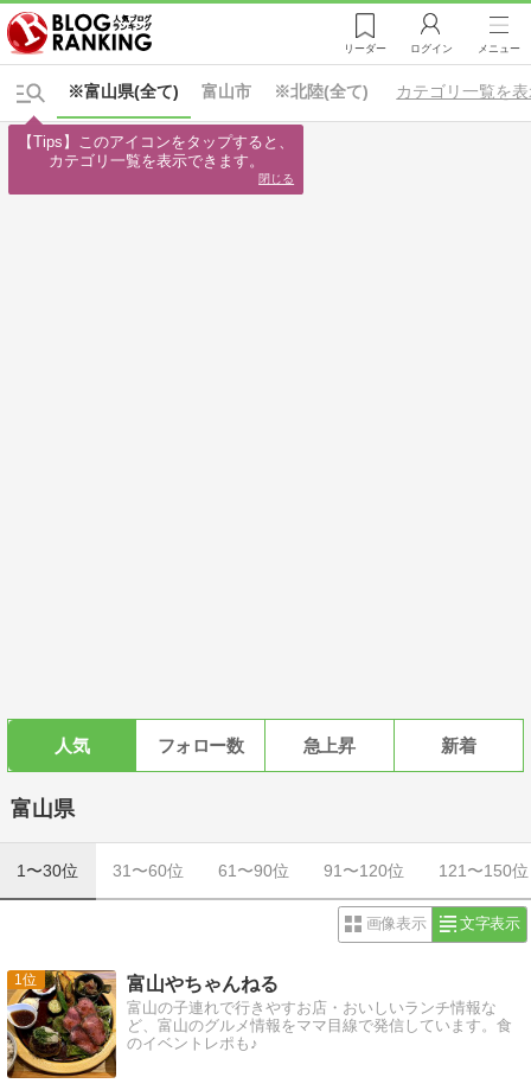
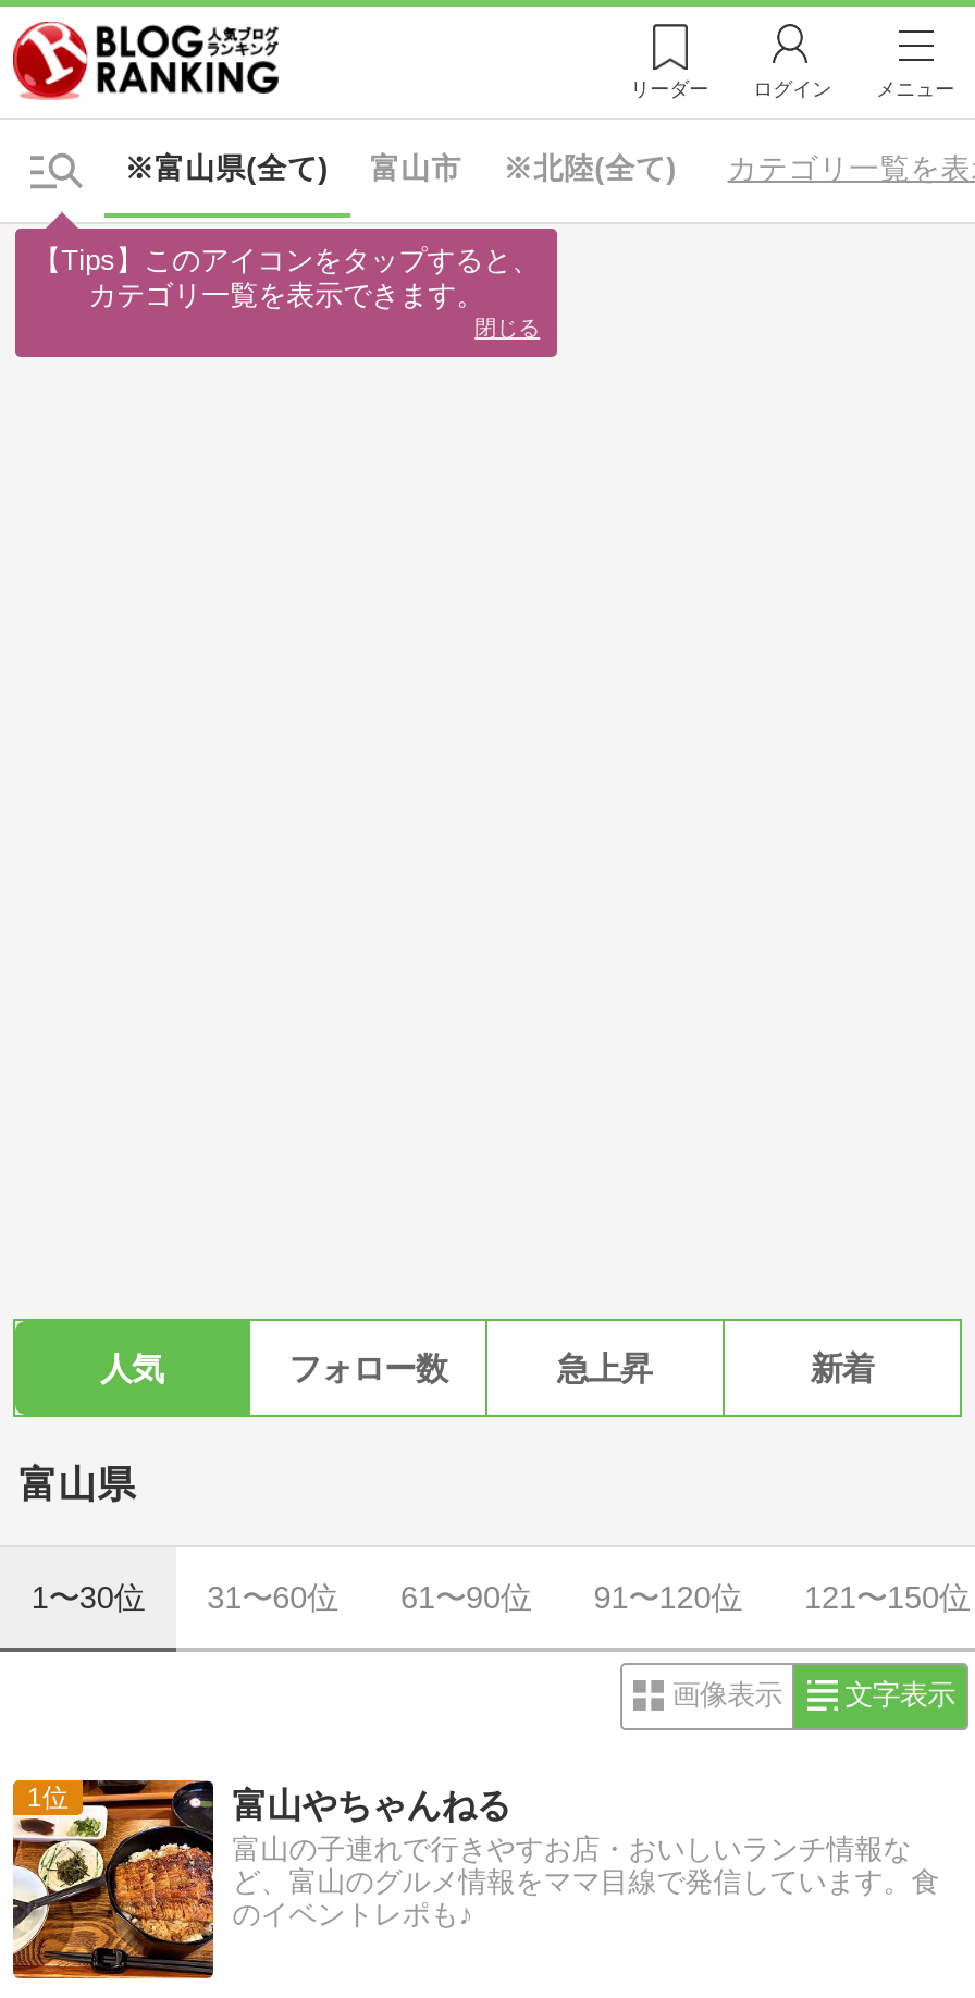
[6,969,117,1078] [image] -> [11,1778,215,1978] [image]

